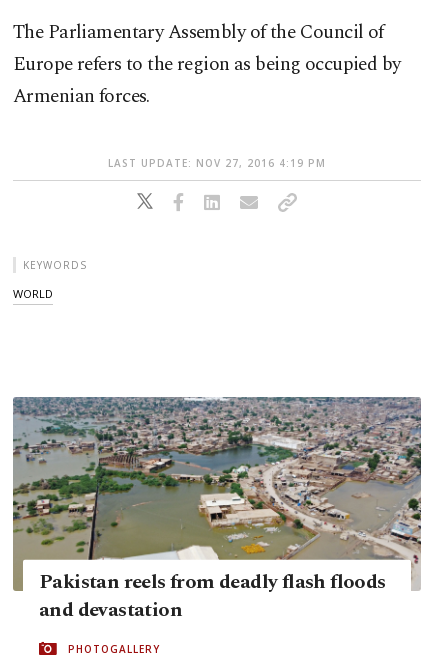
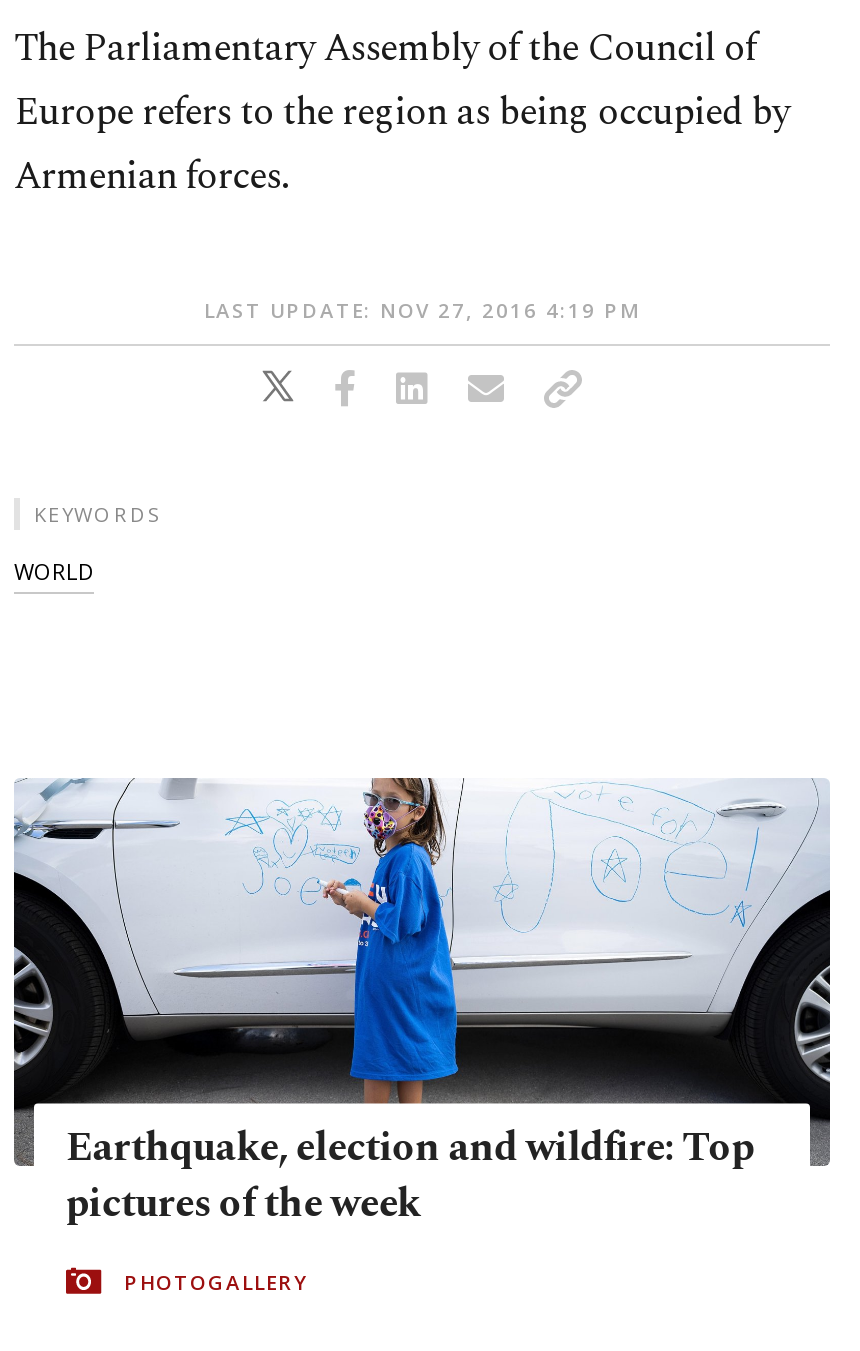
[12,396,422,625] [image] | Pakistan reels from deadly flash floods | and devastation -> [12,776,832,1234] [image] | Earthquake, election and wildfire: Top | pictures of the week

